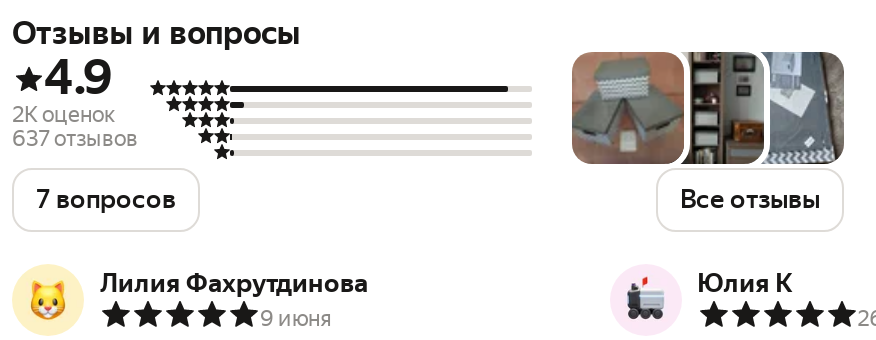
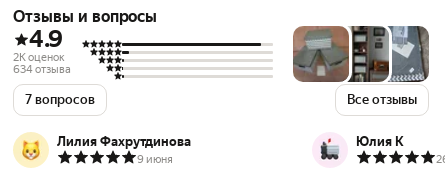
[12,126,138,152] 637 отзывов -> [13,63,71,76] 634 отзыва

